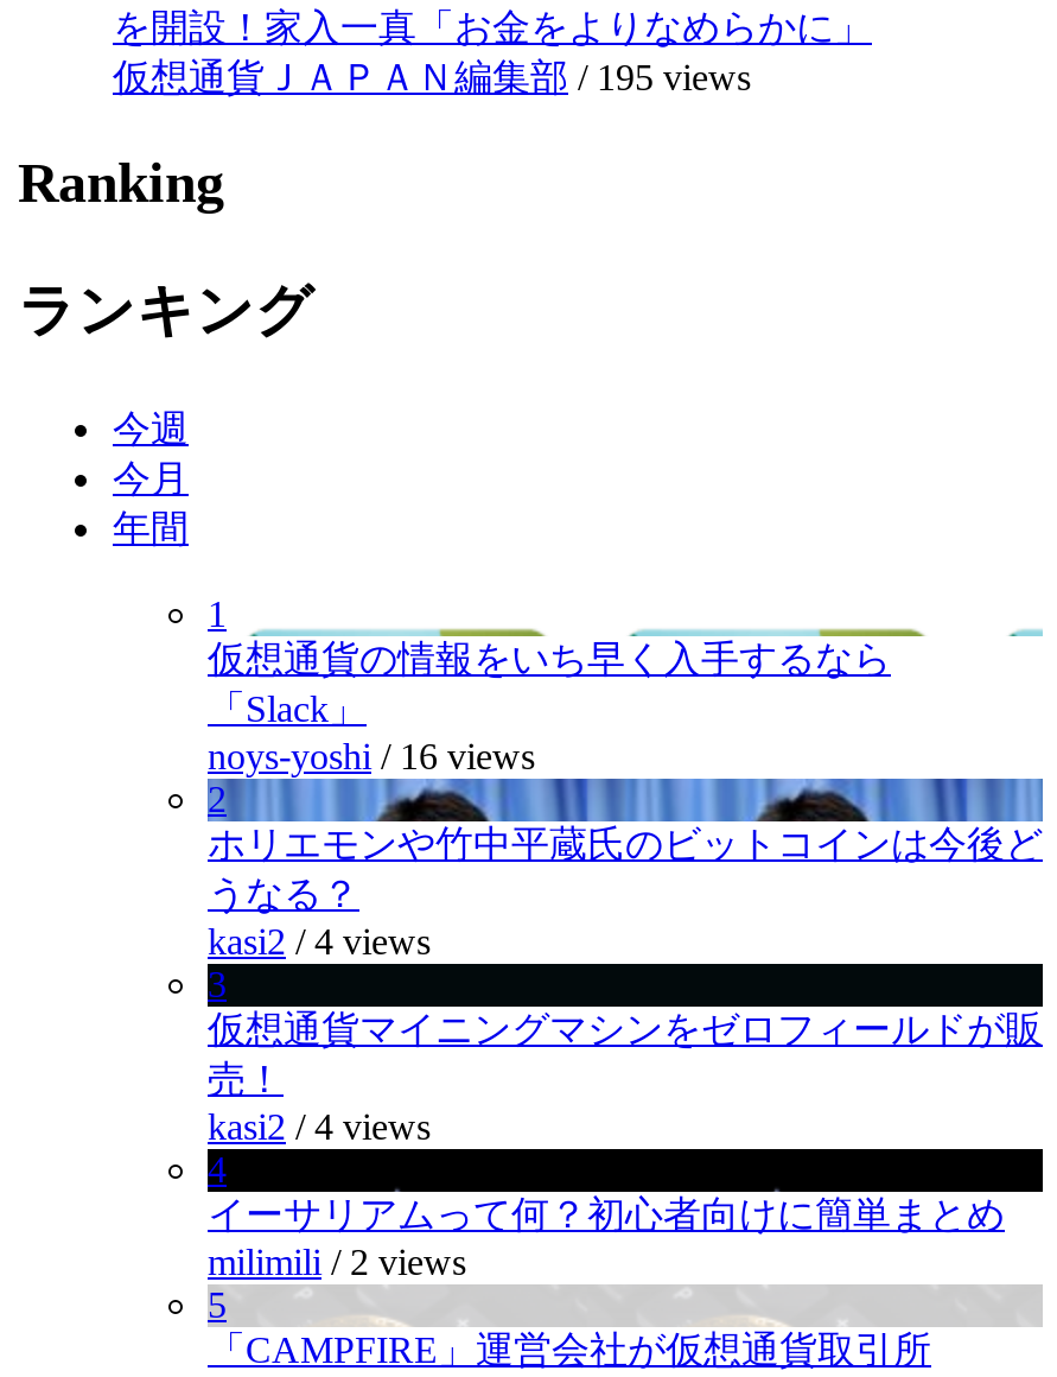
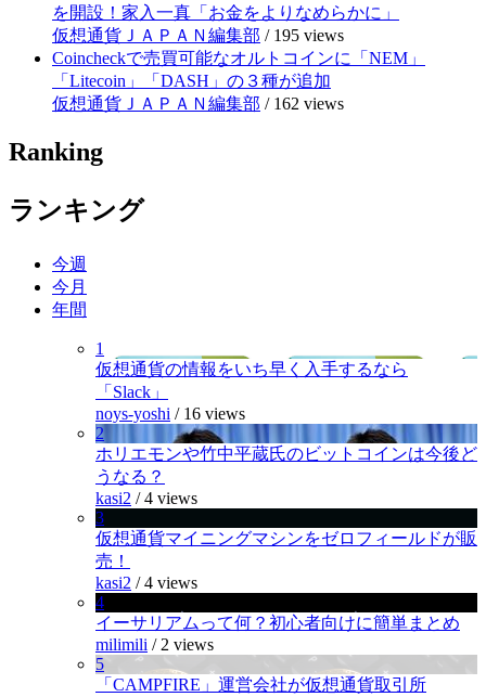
none -> [52,48,425,112] Coincheckで売買可能なオルトコインに「NEM」 | 「Litecoin」「DASH」の３種が追加 | 仮想通貨ＪＡＰＡＮ編集部/ 162 views

